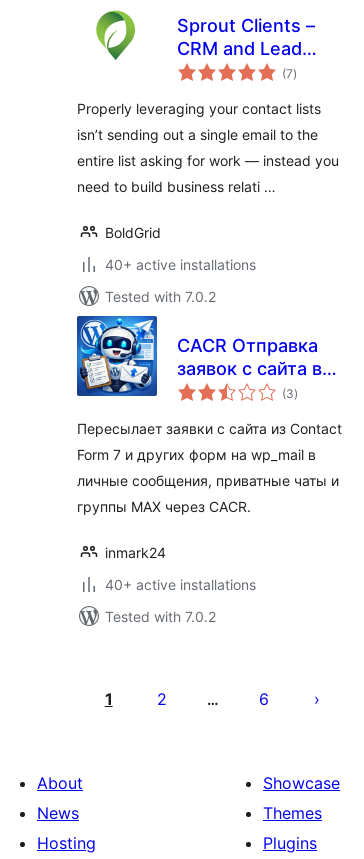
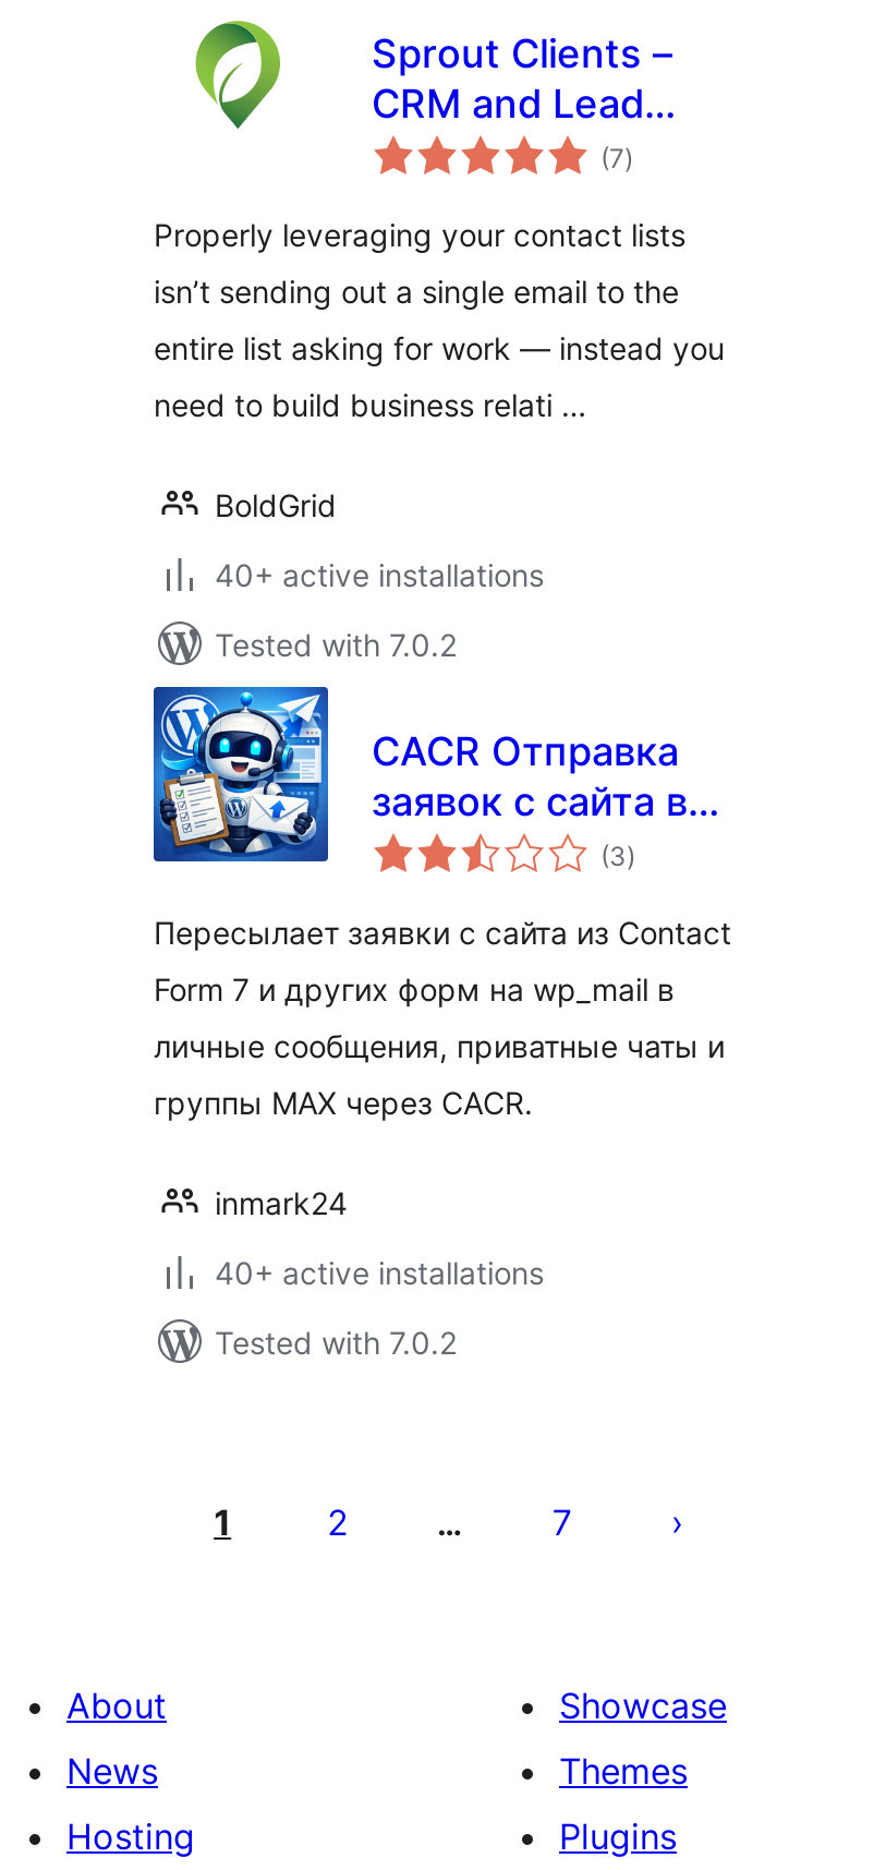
[259,689,269,709] 6 -> [552,1500,572,1544] 7

